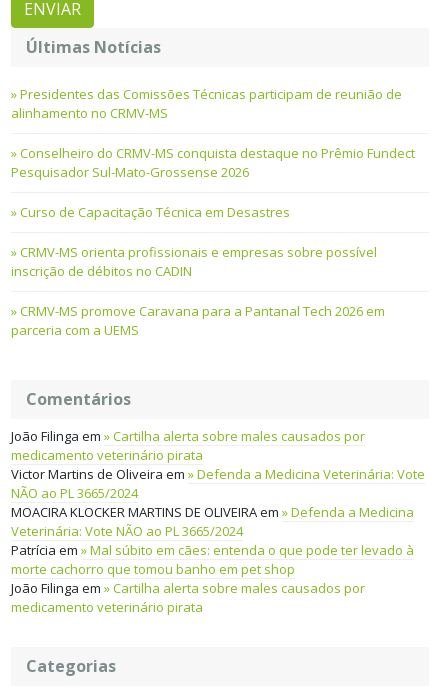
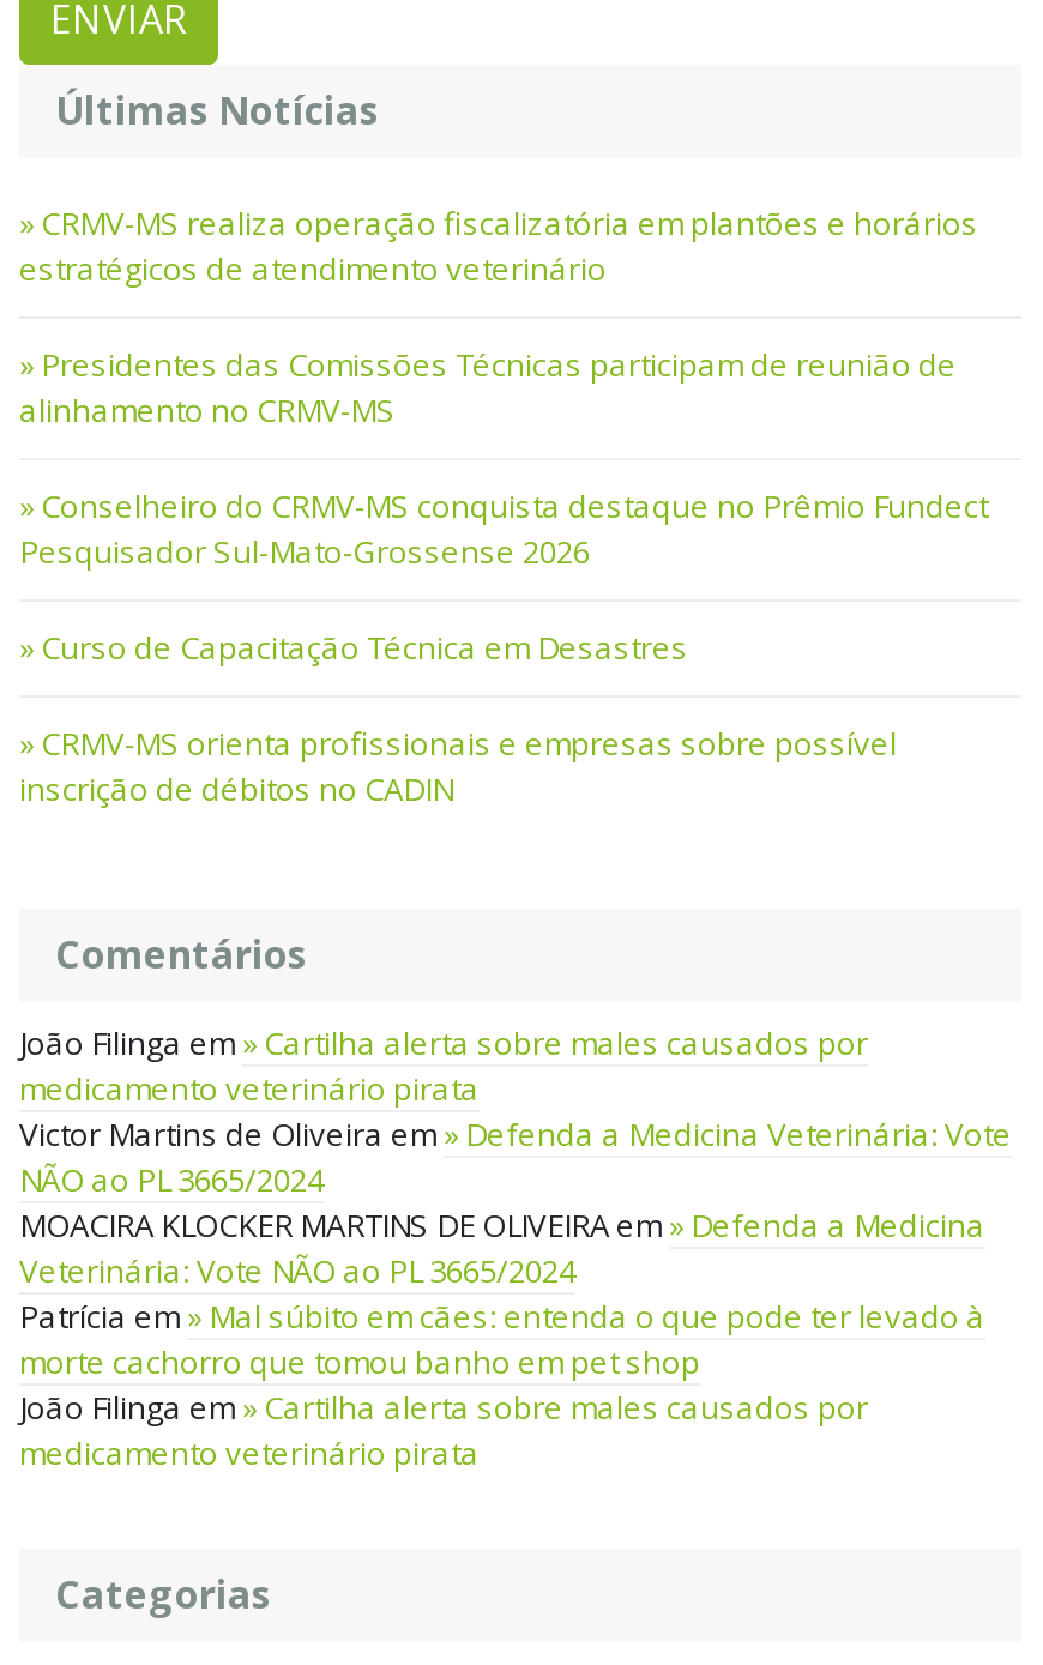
none -> [19,200,978,289] CRMV-MS realiza operação fiscalizatória em plantões e horários | estratégicos de atendimento veterinário
moved [11,85,415,280] -> [19,342,988,809]: Presidentes das Comissões Técnicas participam de reunião de | alinhamento no CRMV-MS | Conselheiro do CRMV-MS conquista destaque no Prêmio Fundect | Pesquisador Sul-Mato-Grossense 2026 | Curso de Capacitação Técnica em Desastres | CRMV-MS orienta profissionais e empresas sobre possível | inscrição de débitos no CADIN
[11,302,385,339] CRMV-MS promove Caravana para a Pantanal Tech 2026 em | parceria com a UEMS -> none

